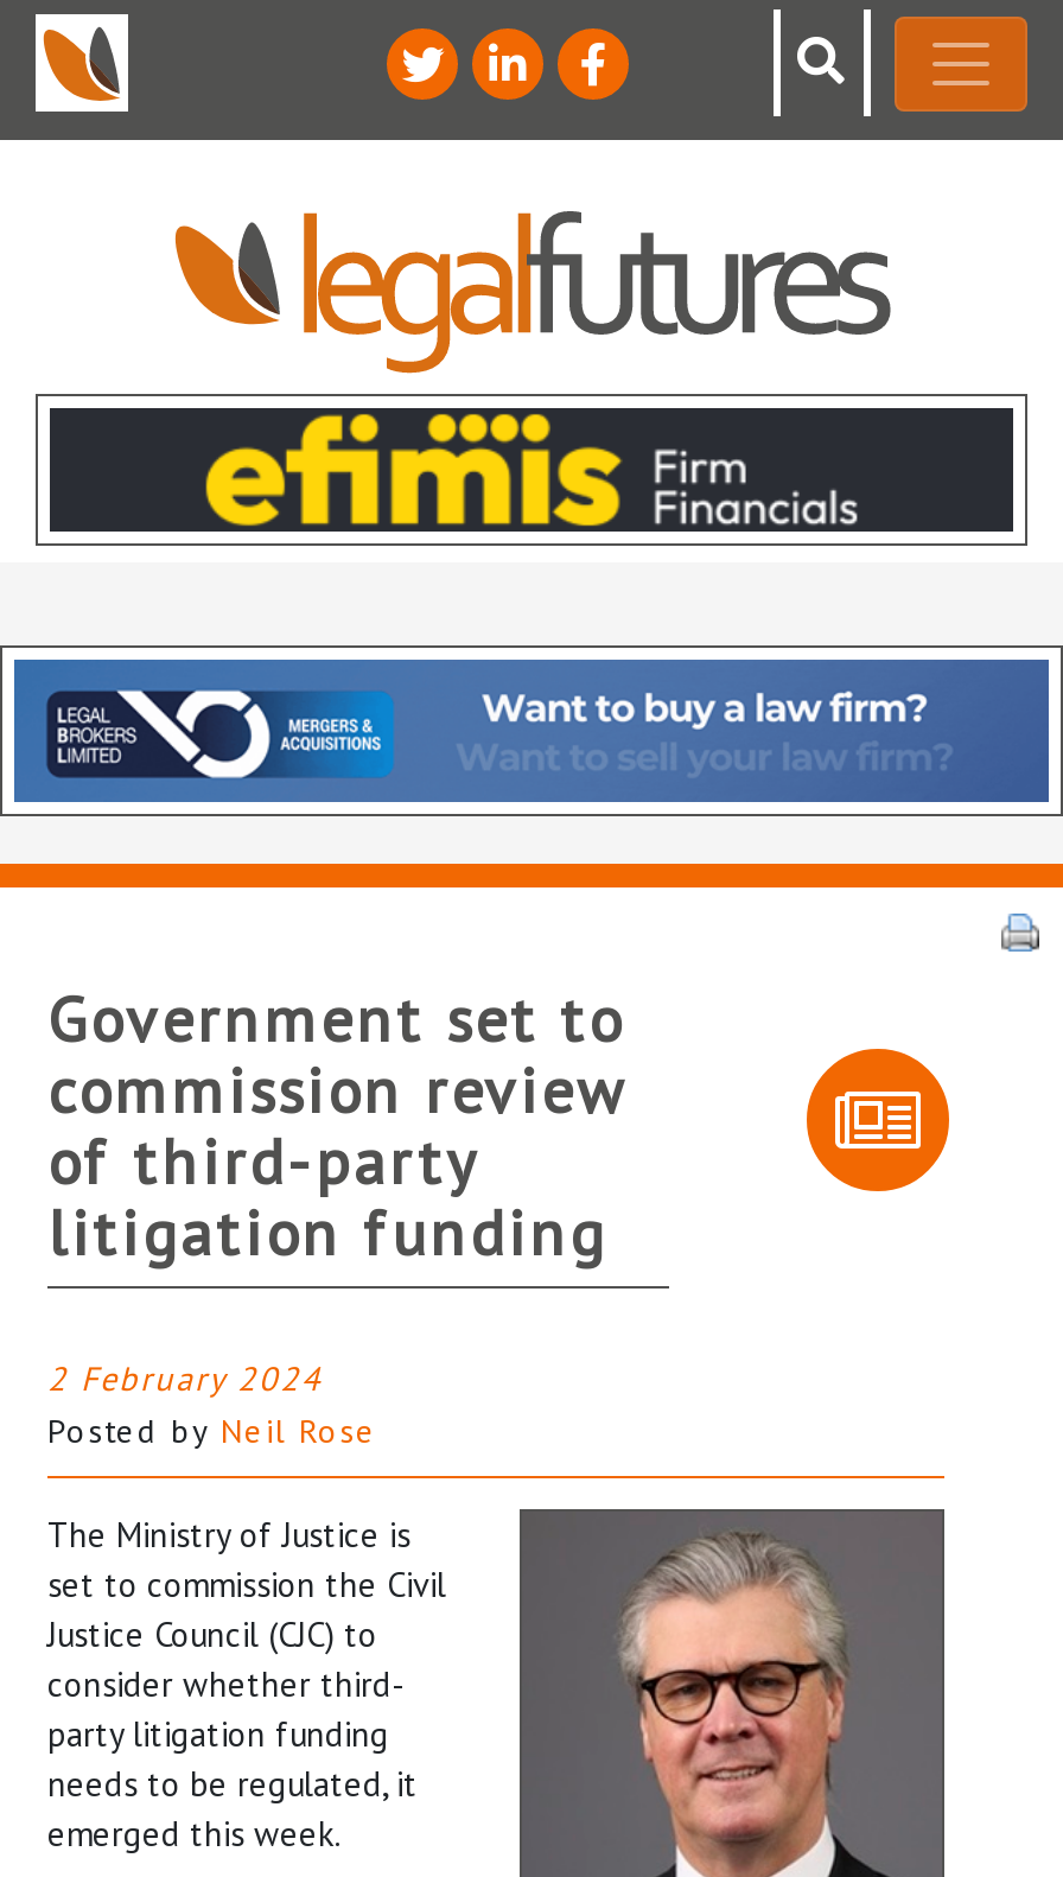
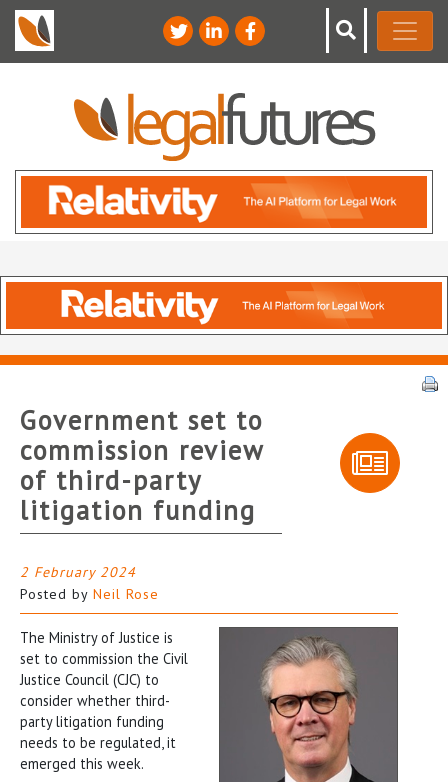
[47,406,1016,534] [image] -> [20,175,428,229] [image]
[12,657,1051,804] [image] -> [5,281,443,330] [image]

